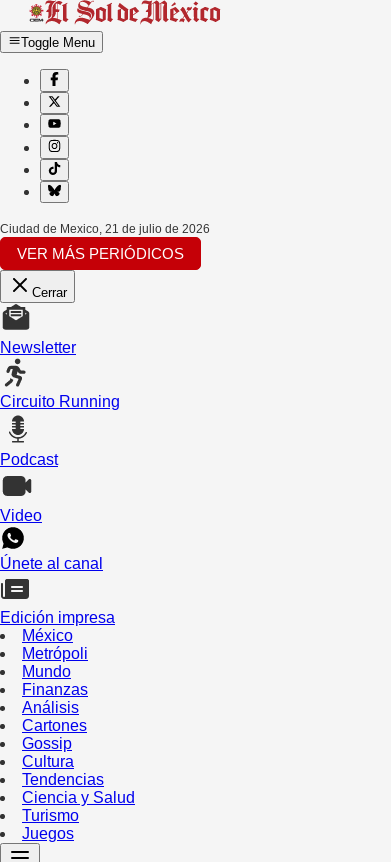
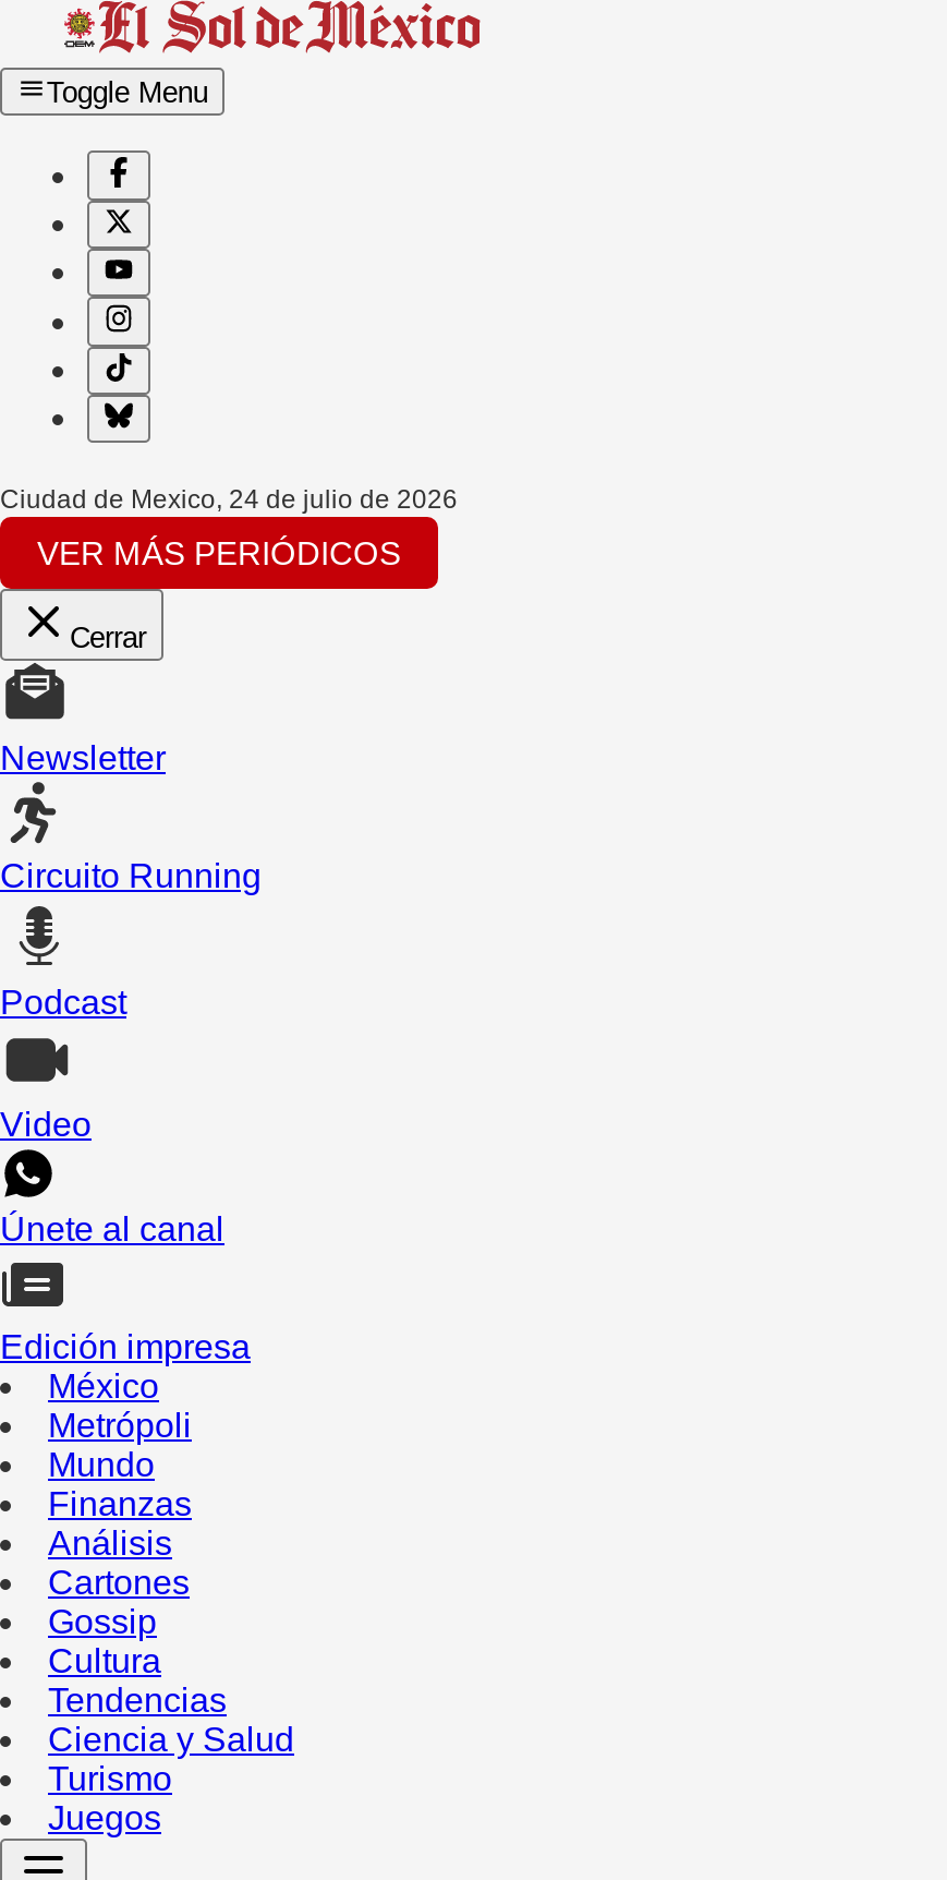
[0,222,210,236] Ciudad de Mexico, 21 de julio de 2026 -> [0,485,458,515] Ciudad de Mexico, 24 de julio de 2026

